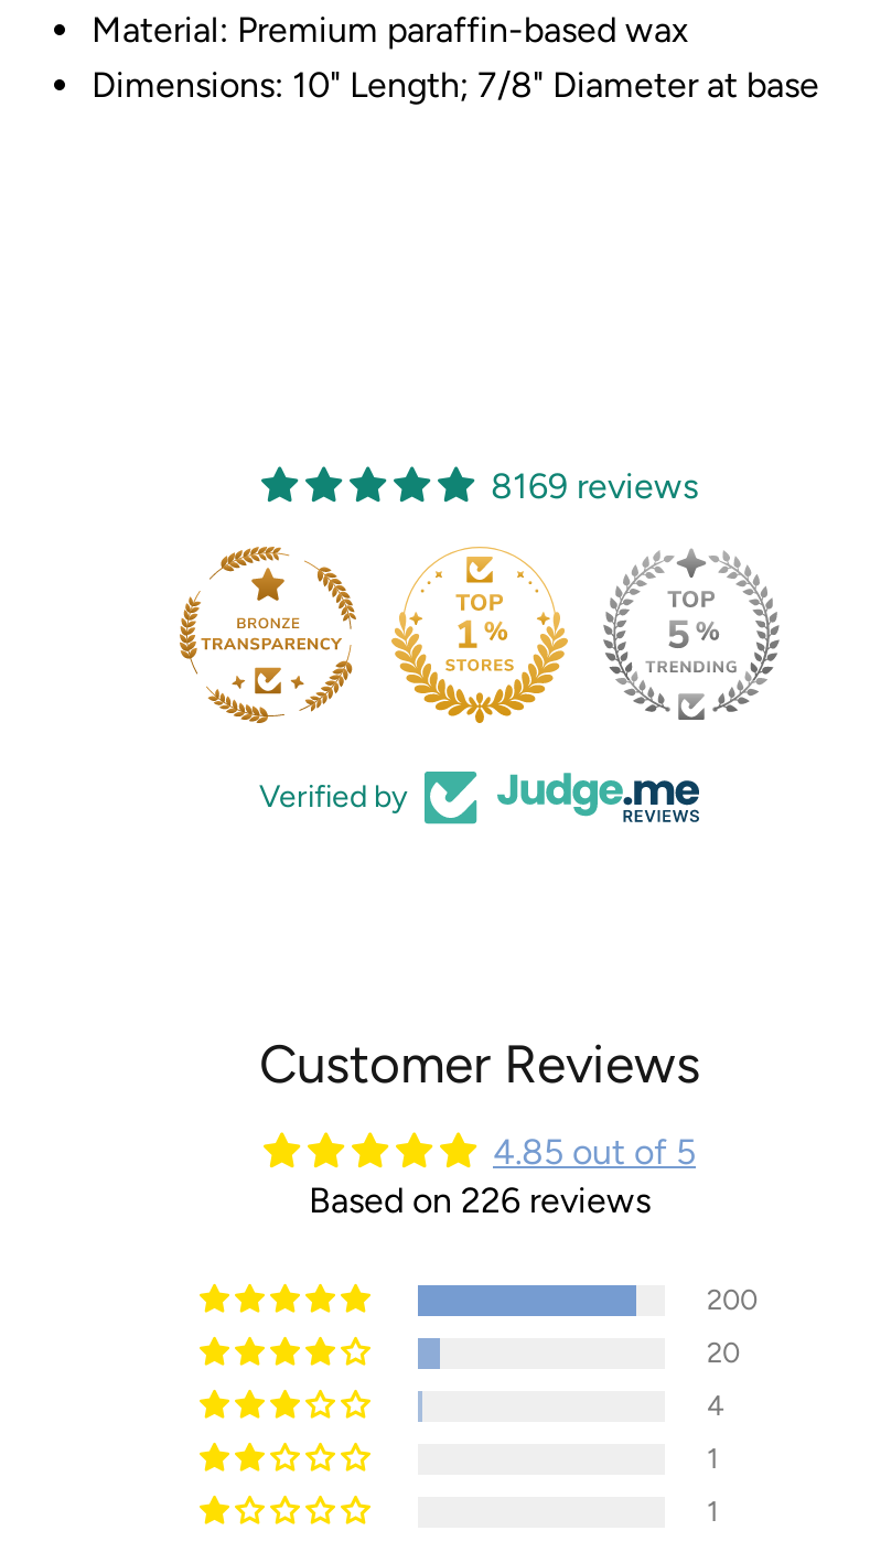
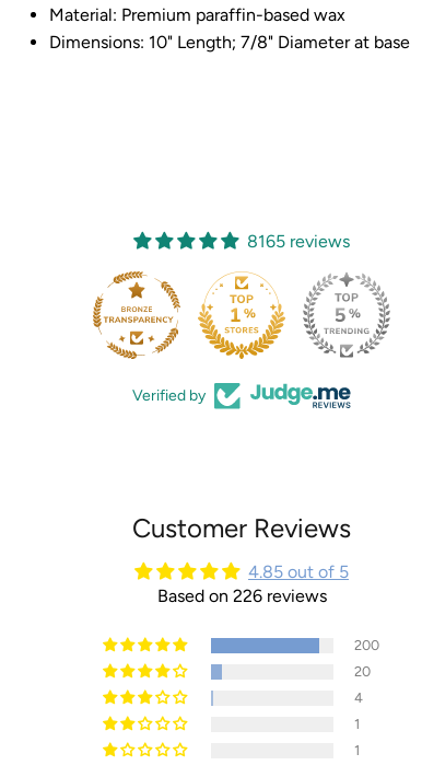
[491,466,698,508] 8169 reviews -> [247,231,350,252] 8165 reviews

